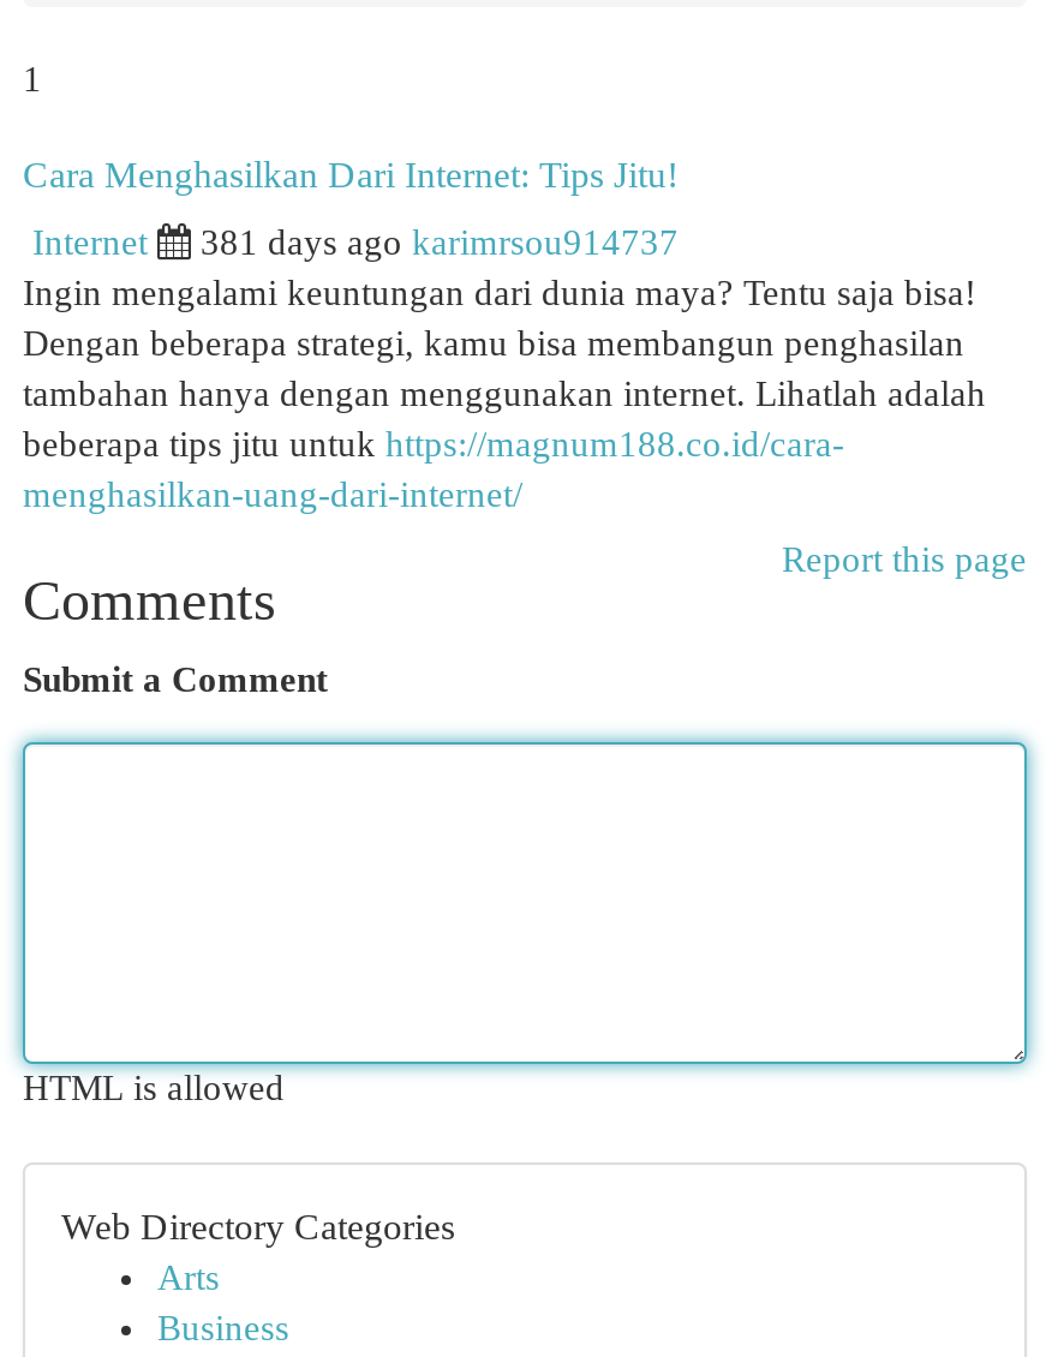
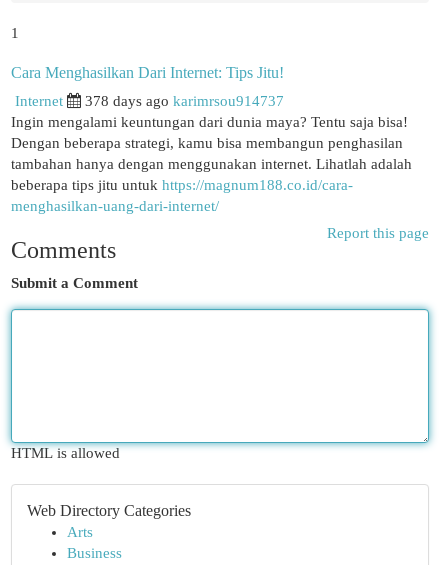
[201,223,679,262] 381 days ago karimrsou914737 -> [85,93,284,109] 378 days ago karimrsou914737

